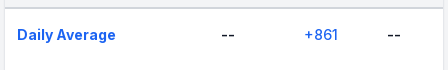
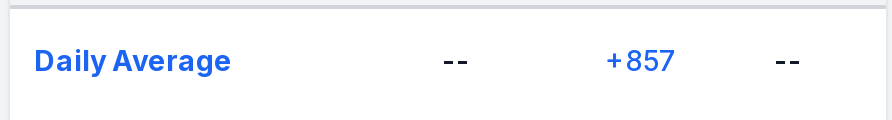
[303,26,337,43] + 861 -> [605,43,677,77] + 857

